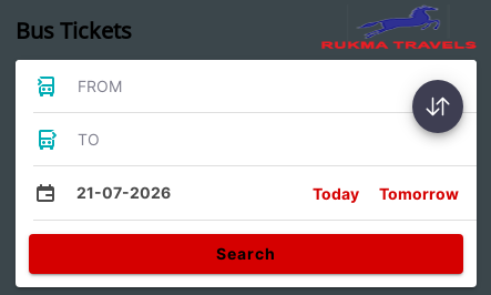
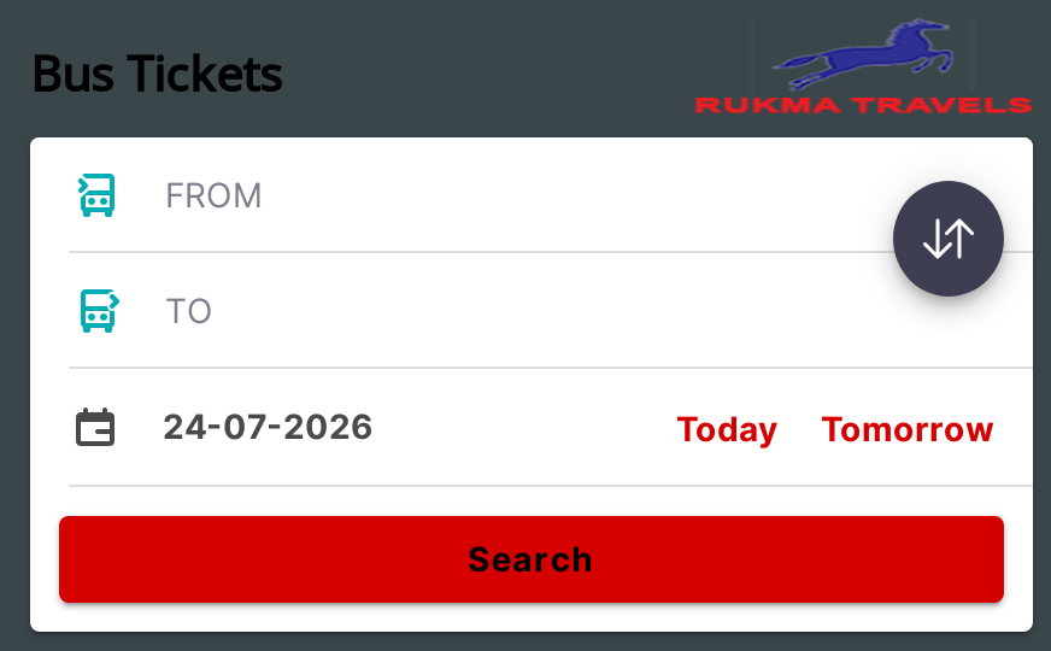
[76,183,171,202] 21-07-2026 -> [163,405,372,446] 24-07-2026

